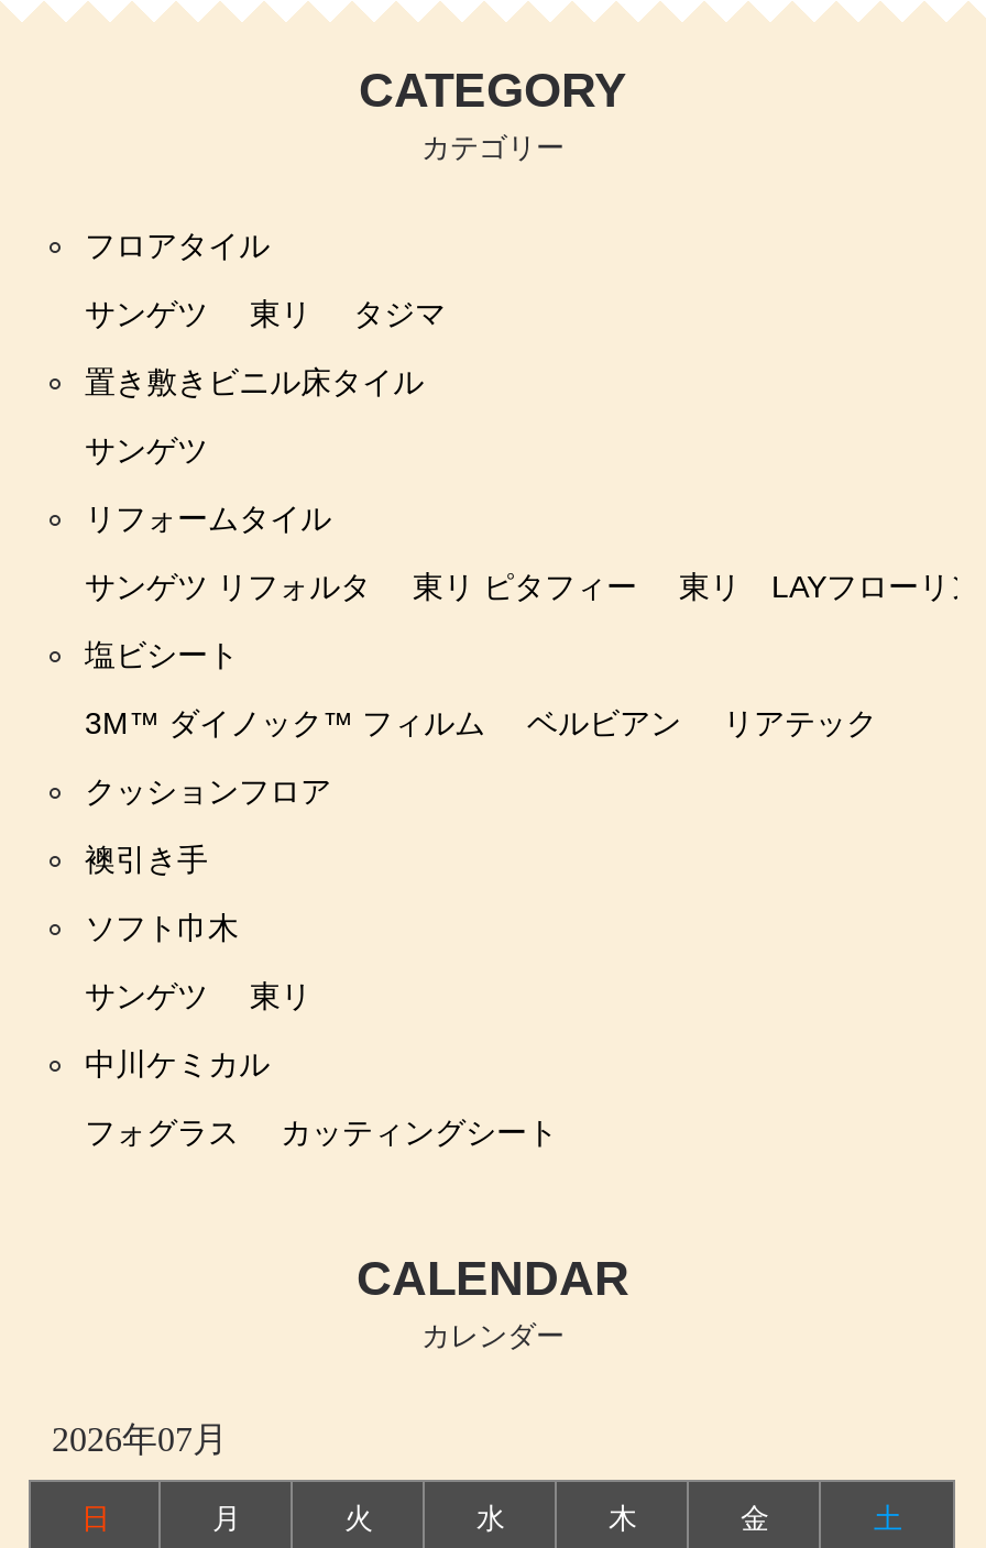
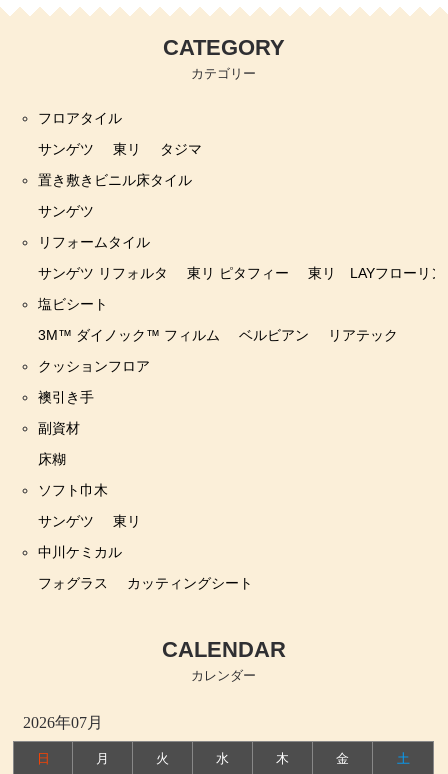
none -> [38,420,80,467] 副資材 | 床糊

